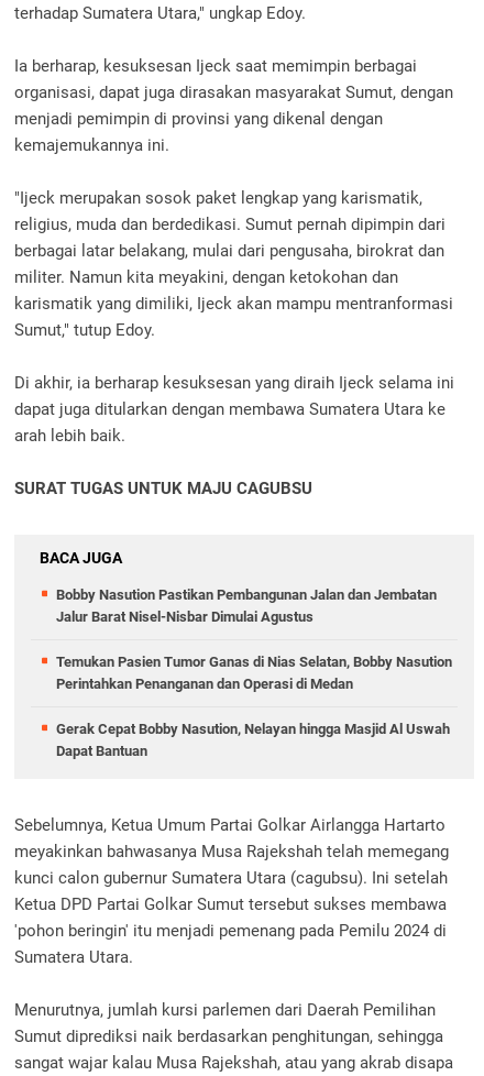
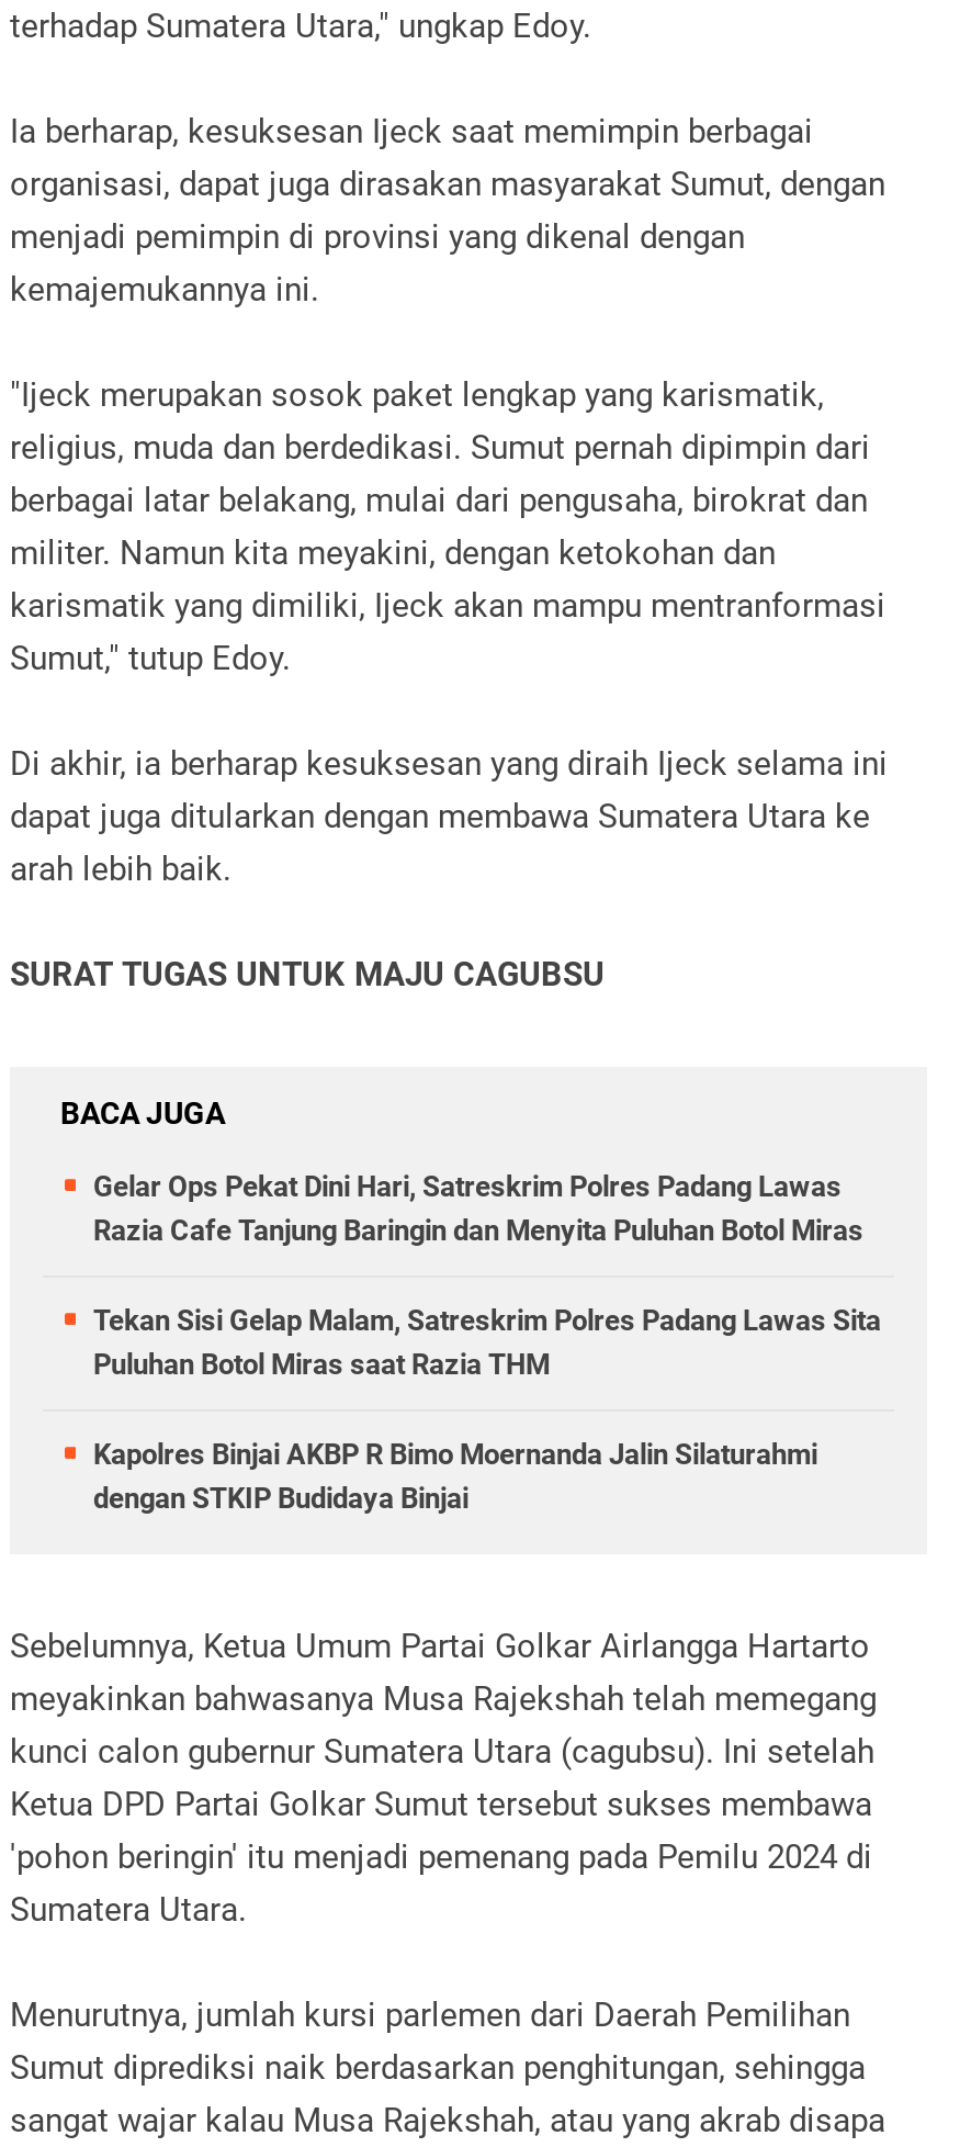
[56,586,437,625] Bobby Nasution Pastikan Pembangunan Jalan dan Jembatan | Jalur Barat Nisel-Nisbar Dimulai Agustus -> [93,1170,863,1247] Gelar Ops Pekat Dini Hari, Satreskrim Polres Padang Lawas | Razia Cafe Tanjung Baringin dan Menyita Puluhan Botol Miras
[56,654,452,692] Temukan Pasien Tumor Ganas di Nias Selatan, Bobby Nasution | Perintahkan Penanganan dan Operasi di Medan -> [93,1304,881,1381] Tekan Sisi Gelap Malam, Satreskrim Polres Padang Lawas Sita | Puluhan Botol Miras saat Razia THM
[56,721,450,759] Gerak Cepat Bobby Nasution, Nelayan hingga Masjid Al Uswah | Dapat Bantuan -> [93,1438,817,1515] Kapolres Binjai AKBP R Bimo Moernanda Jalin Silaturahmi | dengan STKIP Budidaya Binjai

